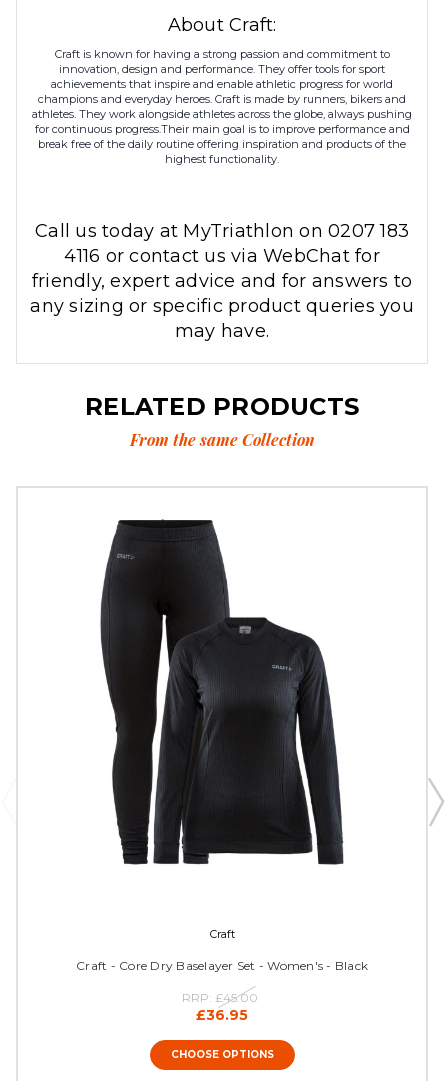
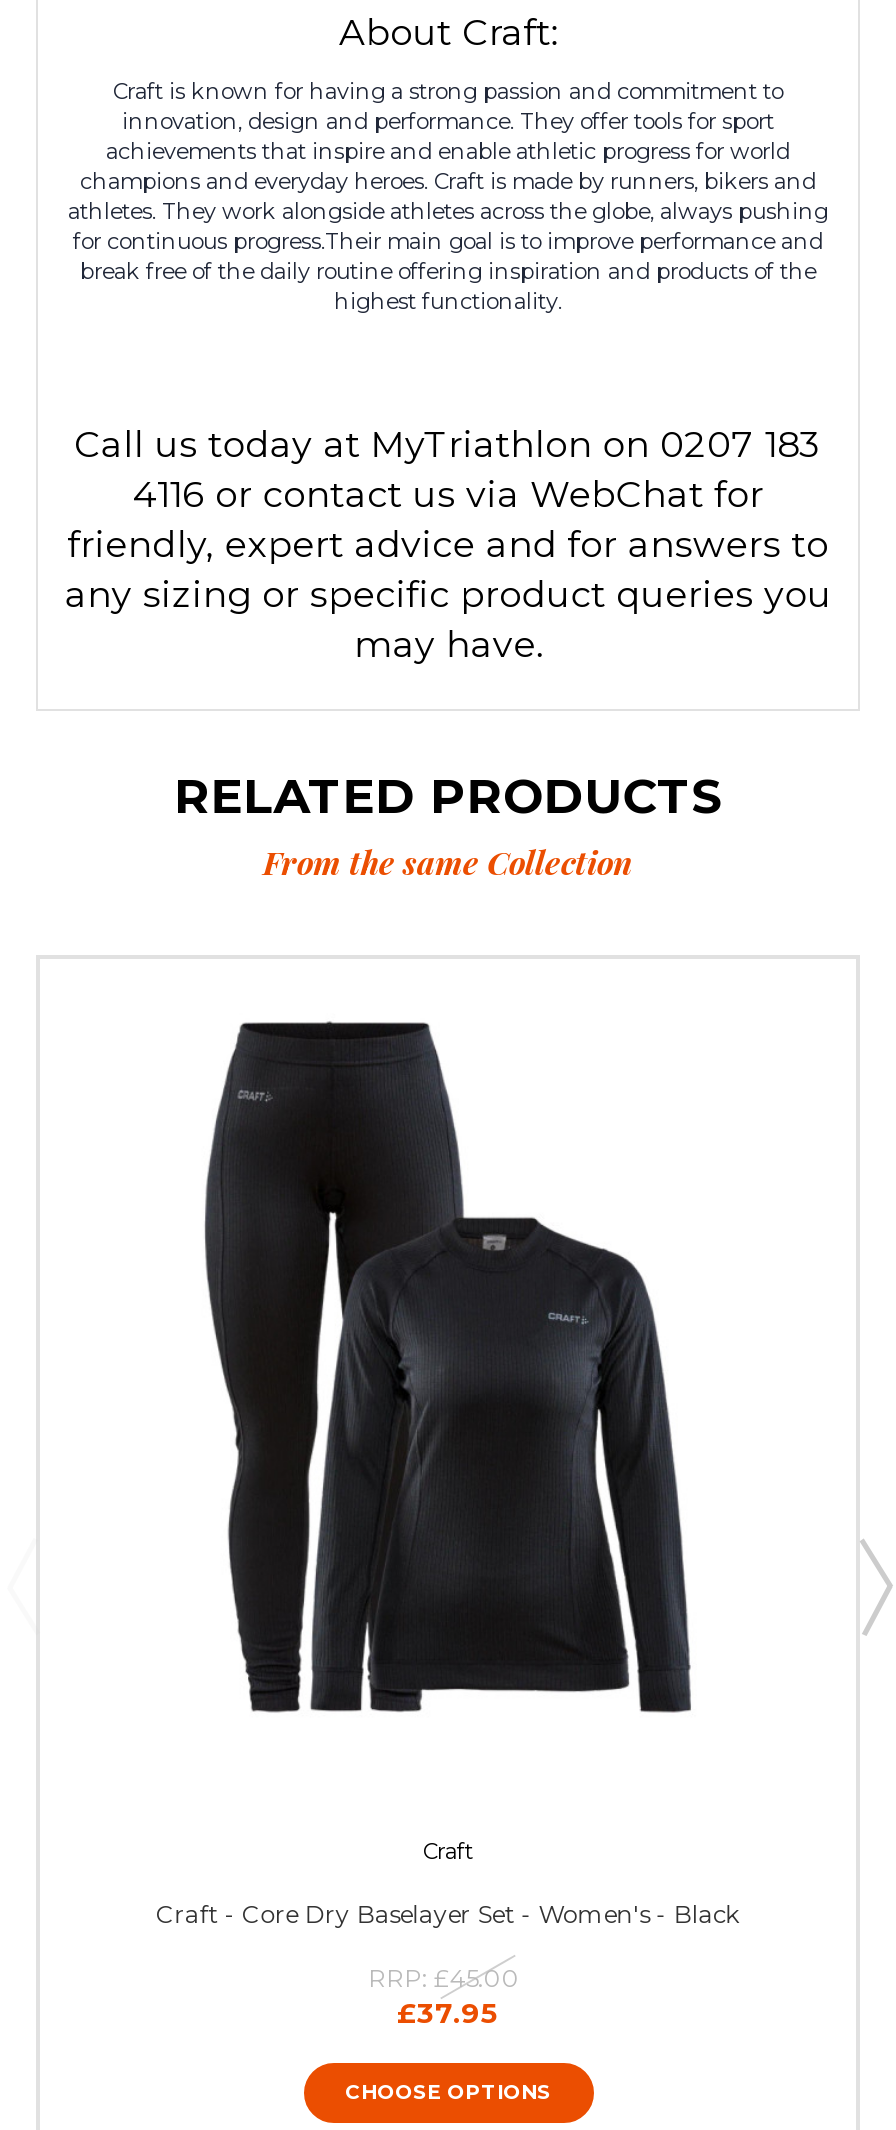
[196,1006,248,1024] £36.95 -> [397,1995,499,2031] £37.95

